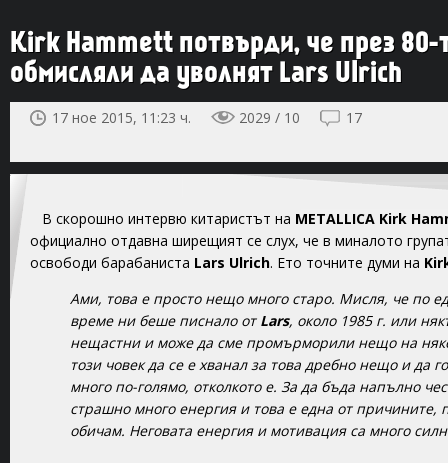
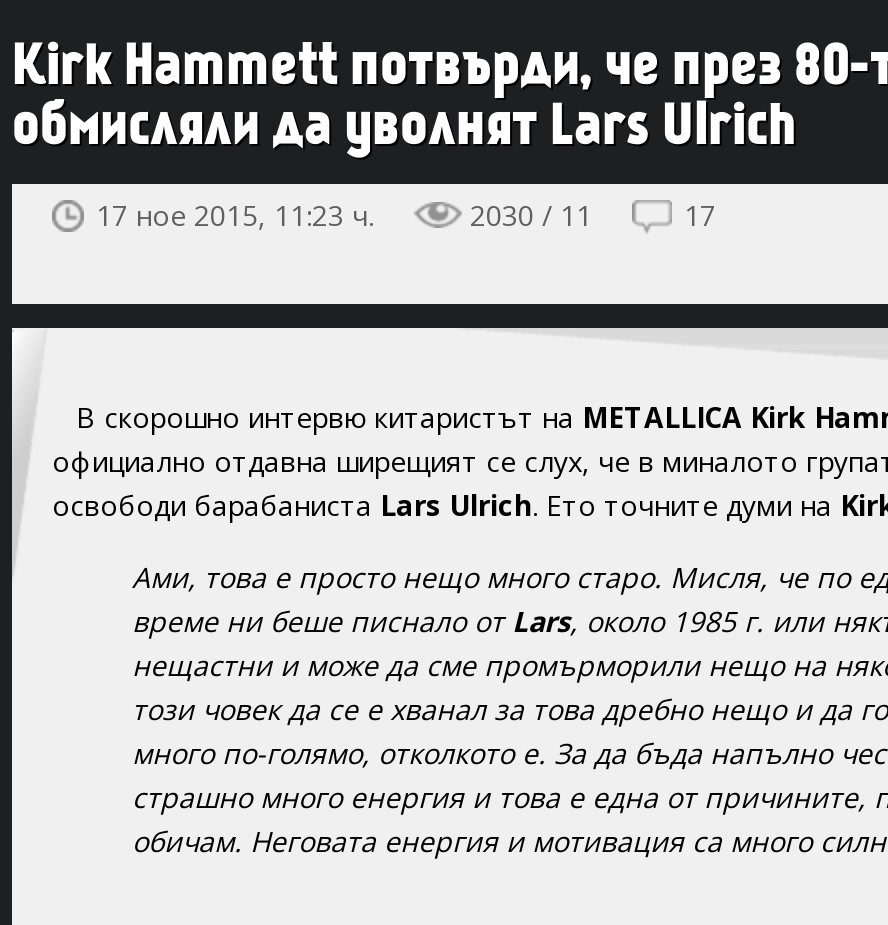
[239,108,300,127] 2029 / 10 -> [470,196,592,234] 2030 / 11

